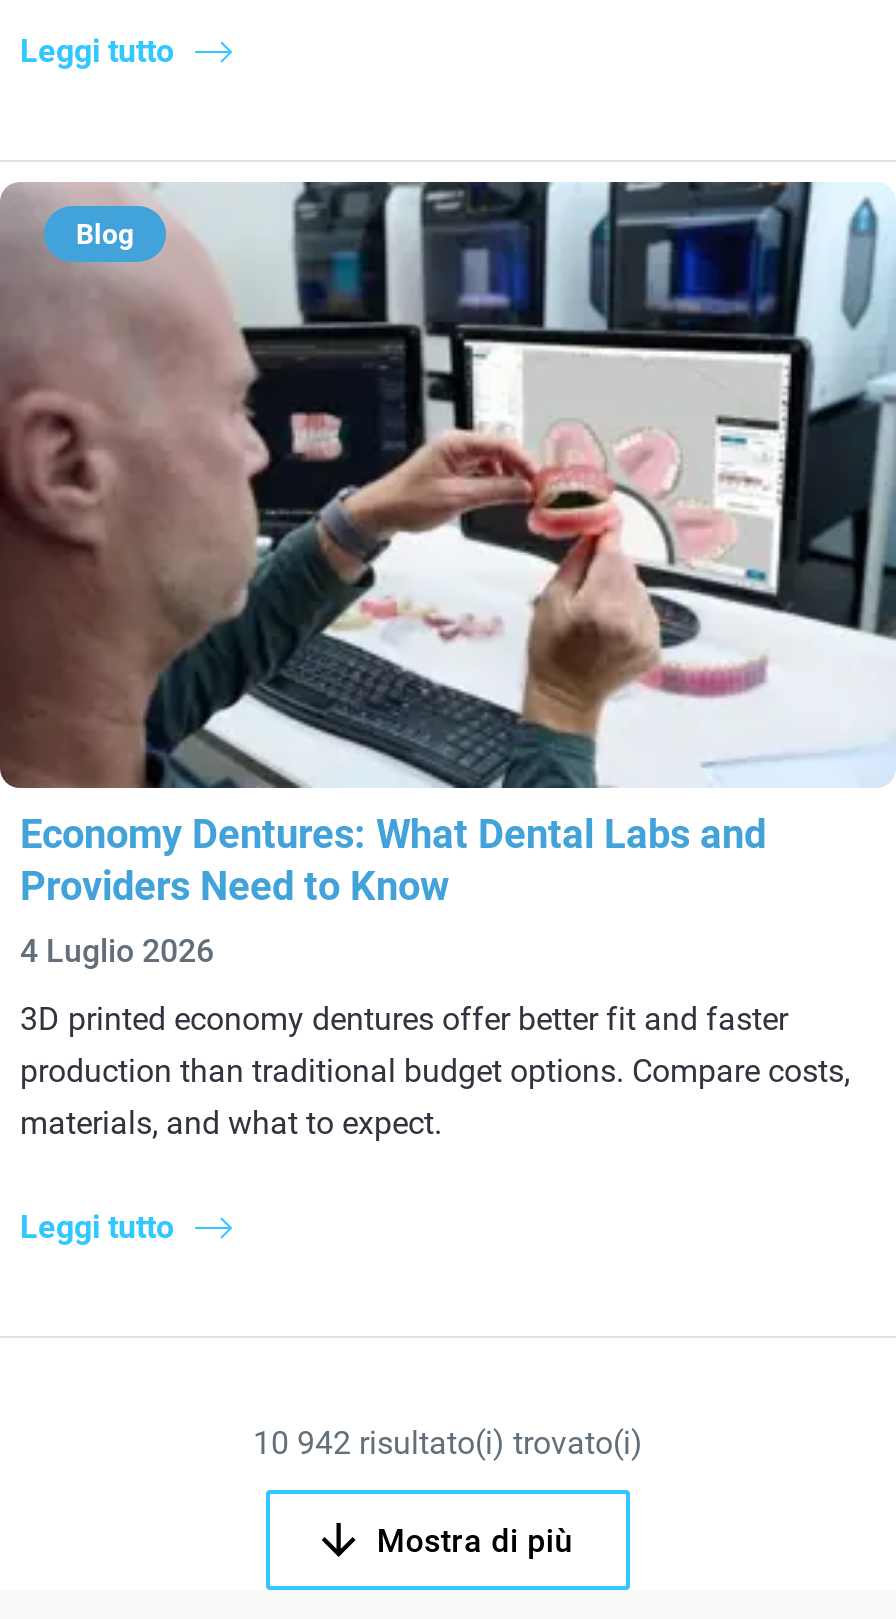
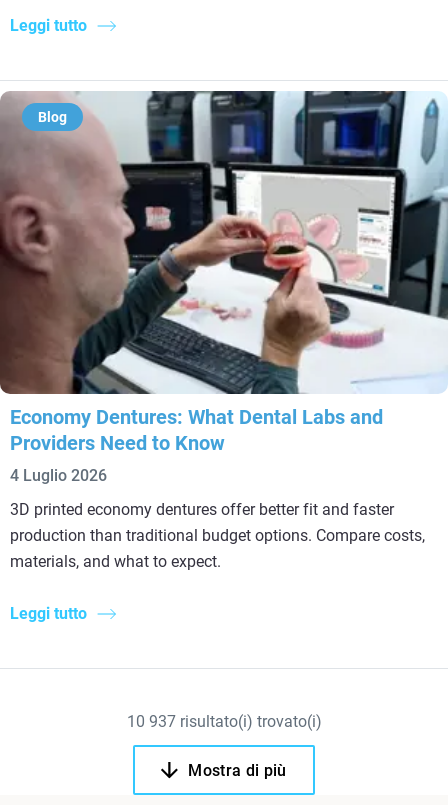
[253,1425,643,1463] 10 942 risultato(i) trovato(i) -> [126,712,321,731] 10 937 risultato(i) trovato(i)

